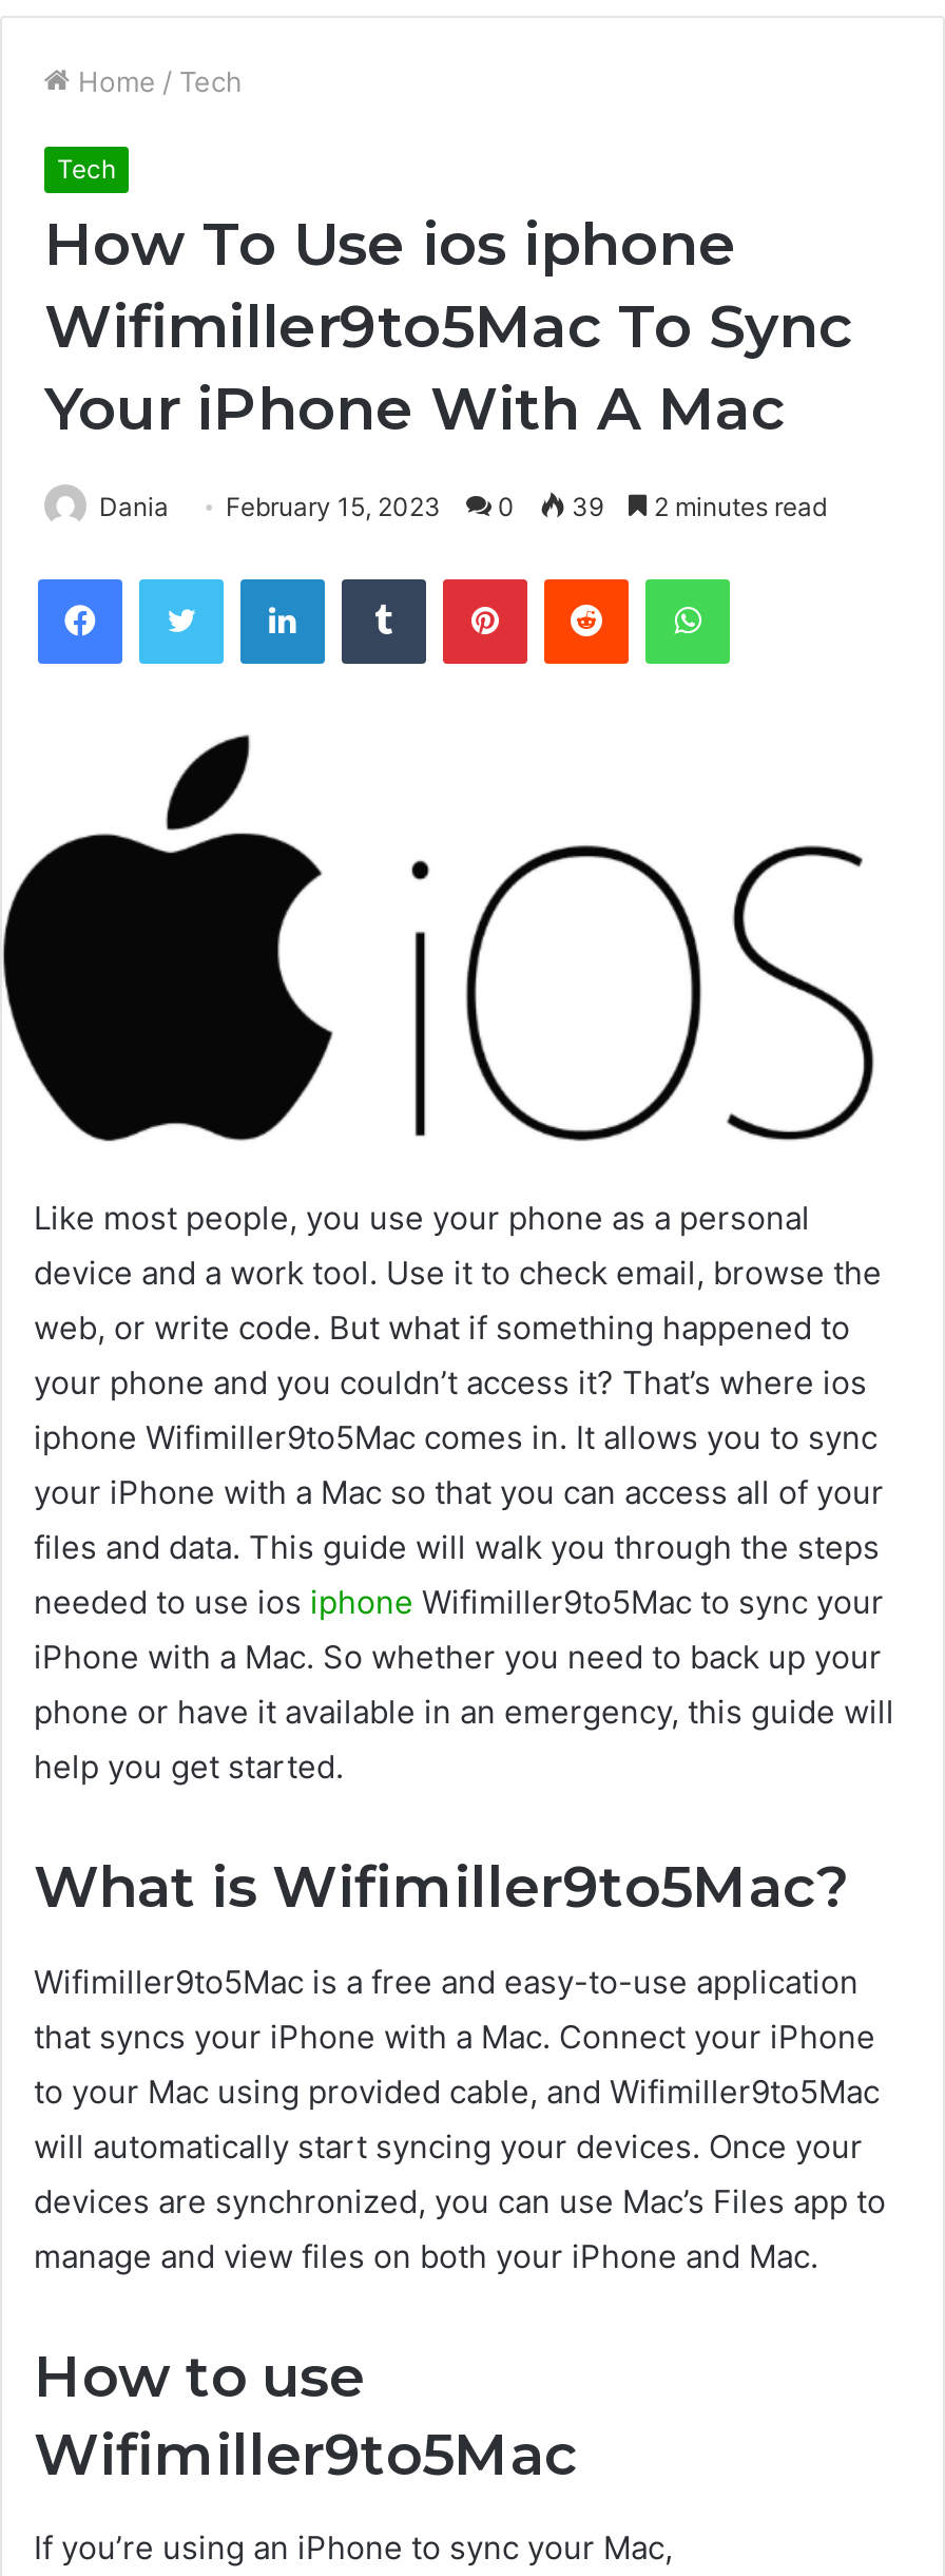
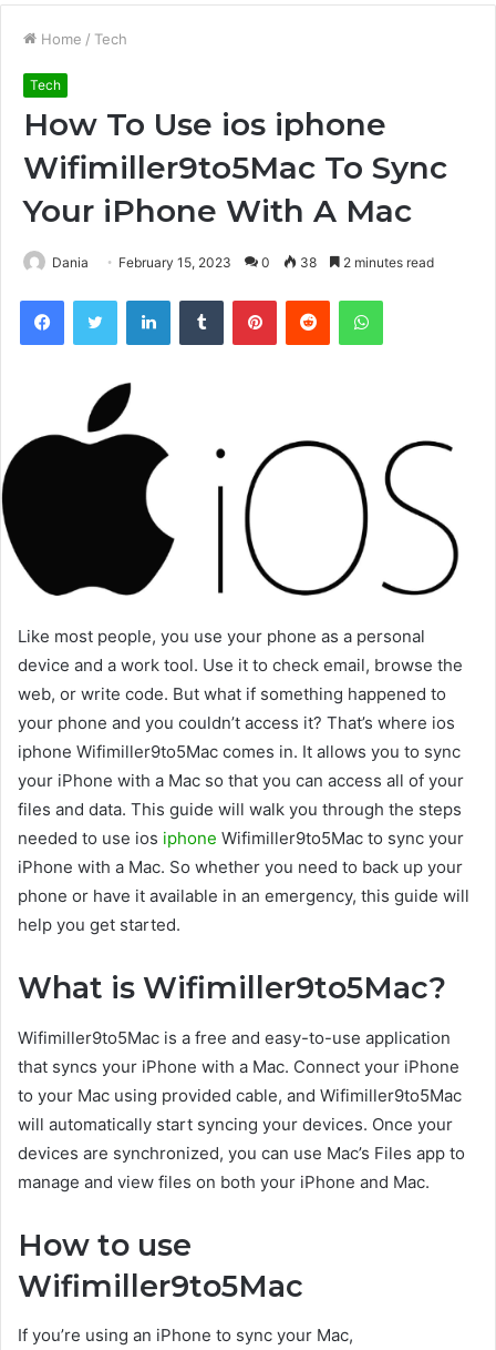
[99,492,827,523] Dania February 15, 2023 0 39 2 minutes read -> [52,254,434,271] Dania February 15, 2023 0 38 2 minutes read

